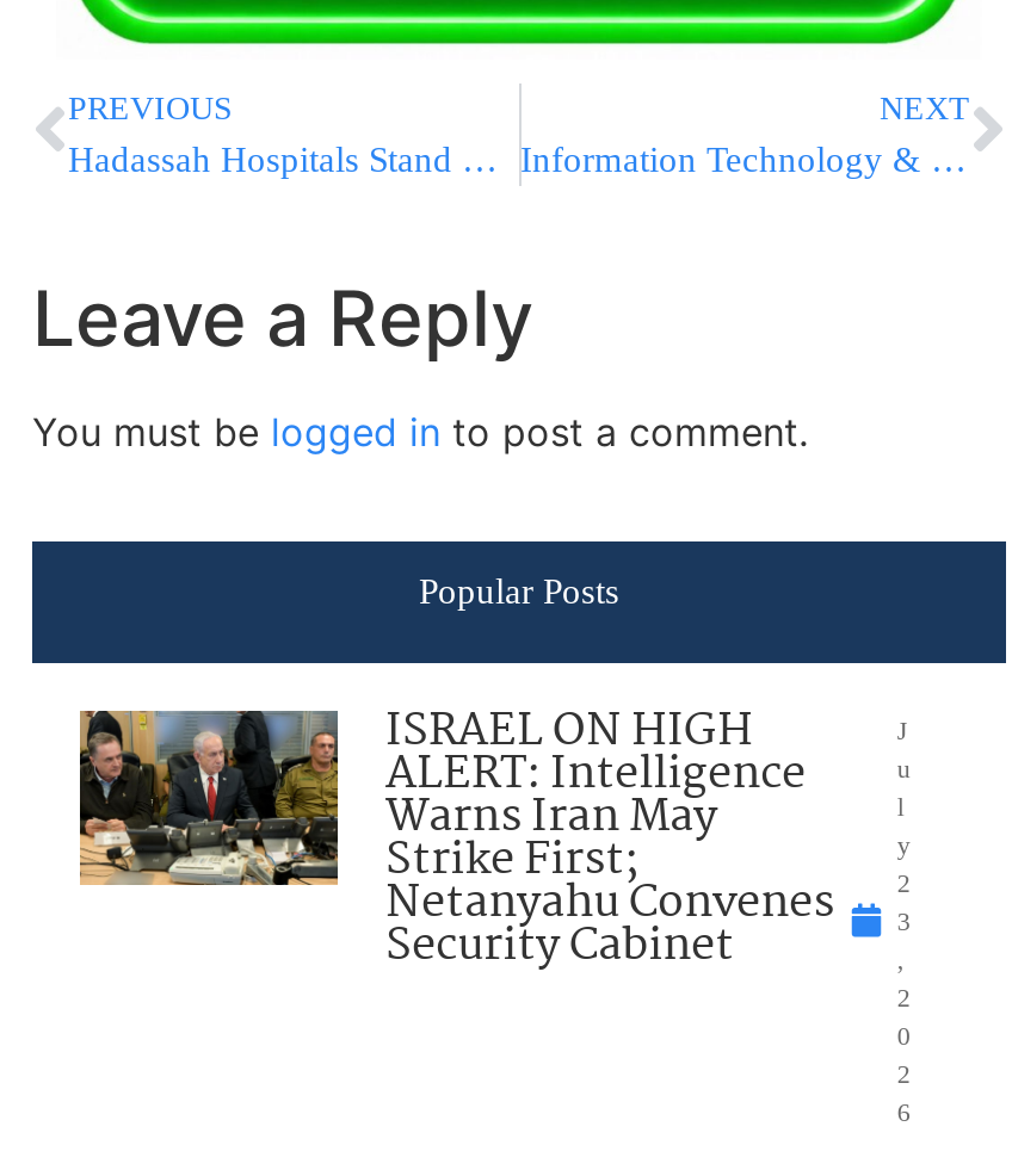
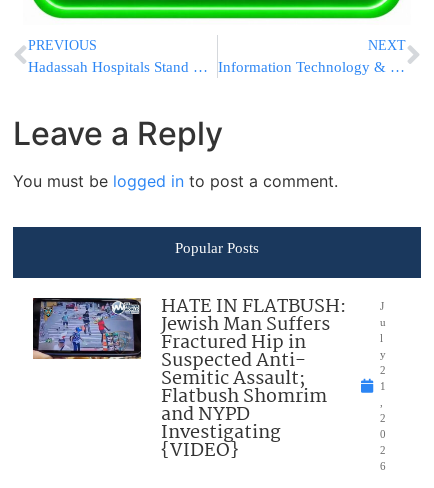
[78,698,834,984] [image] | ISRAEL ON HIGH | ALERT: Intelligence | Warns Iran May | Strike First; | Netanyahu Convenes | Security Cabinet -> [32,292,346,466] [image] | HATE IN FLATBUSH: | Jewish Man Suffers | Fractured Hip in | Suspected Anti- | Semitic Assault; | Flatbush Shomrim | and NYPD | Investigating | {VIDEO}
[897,908,912,936] 3 -> [380,380,386,392] 1

